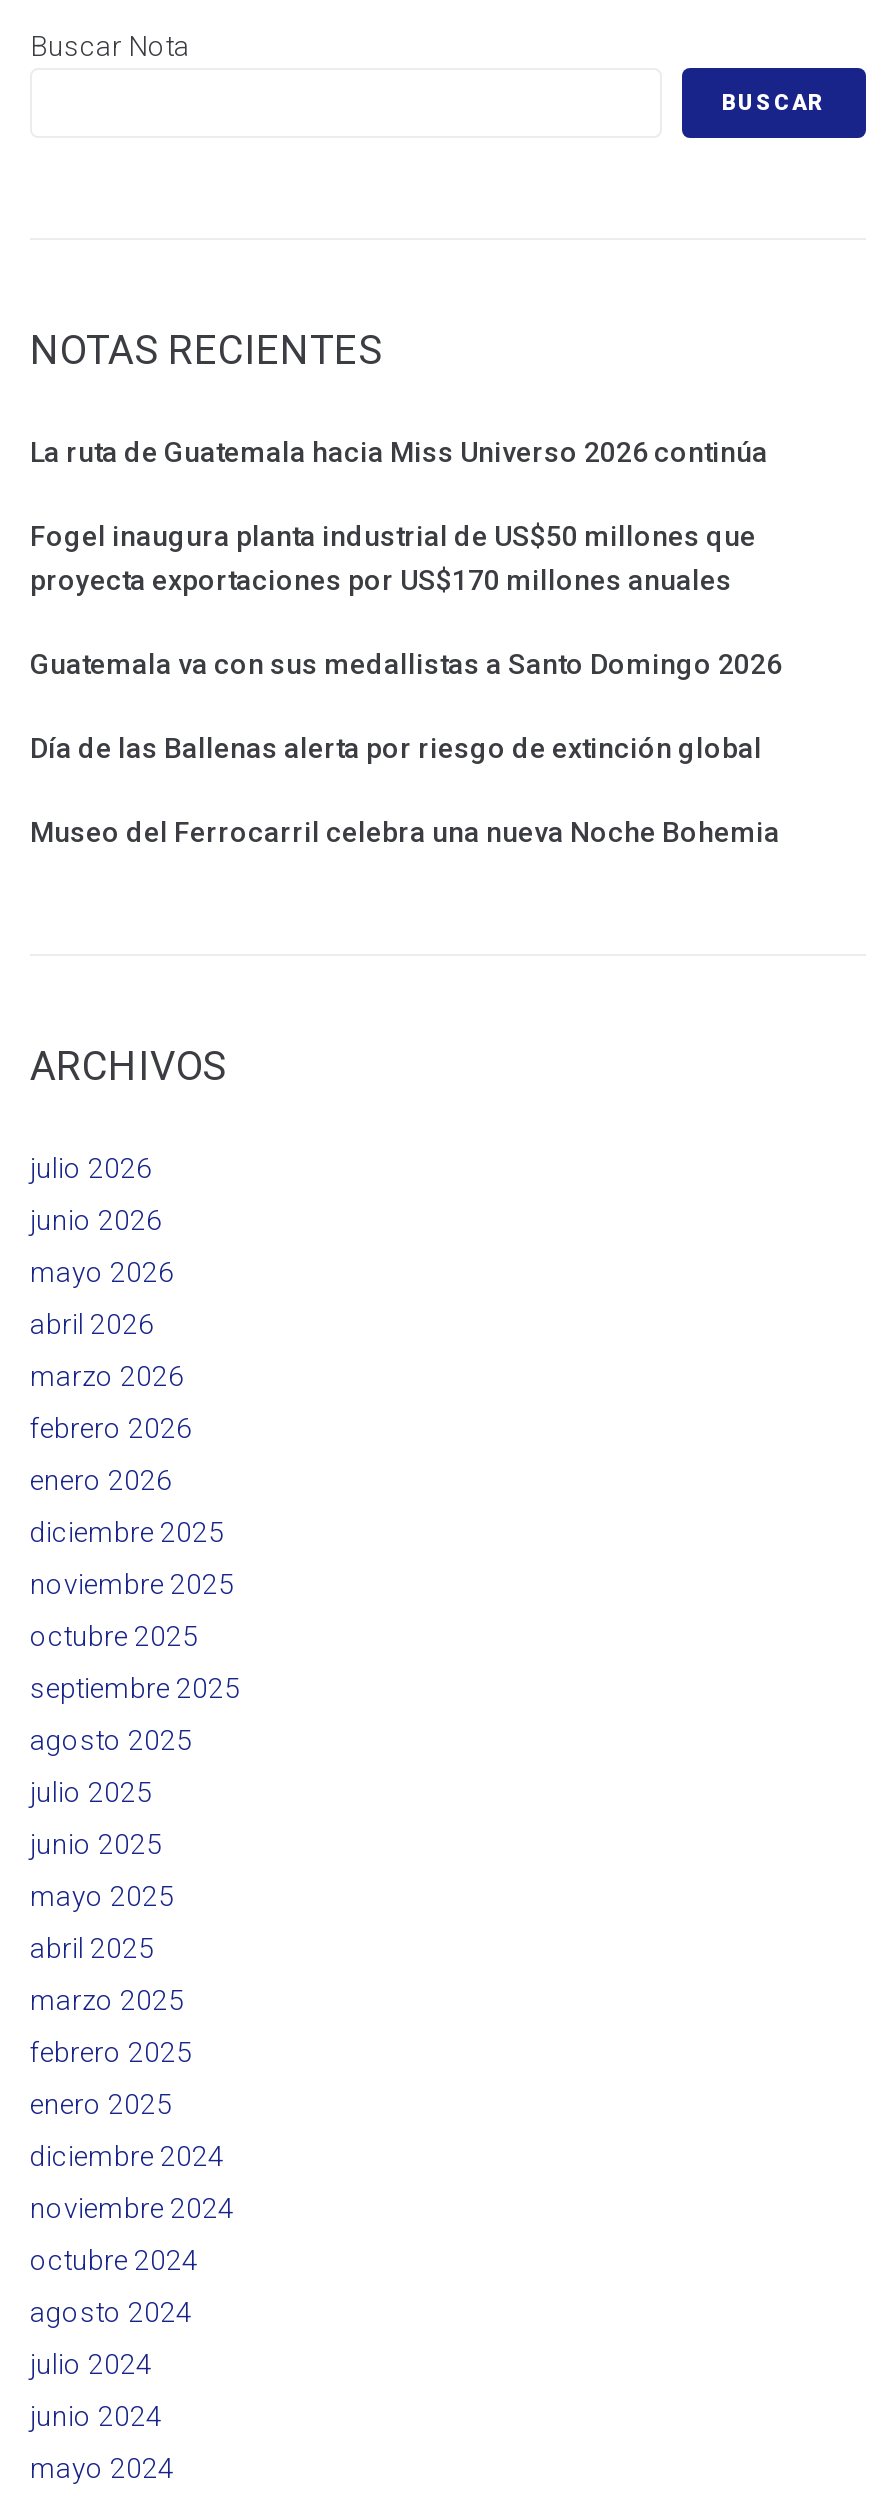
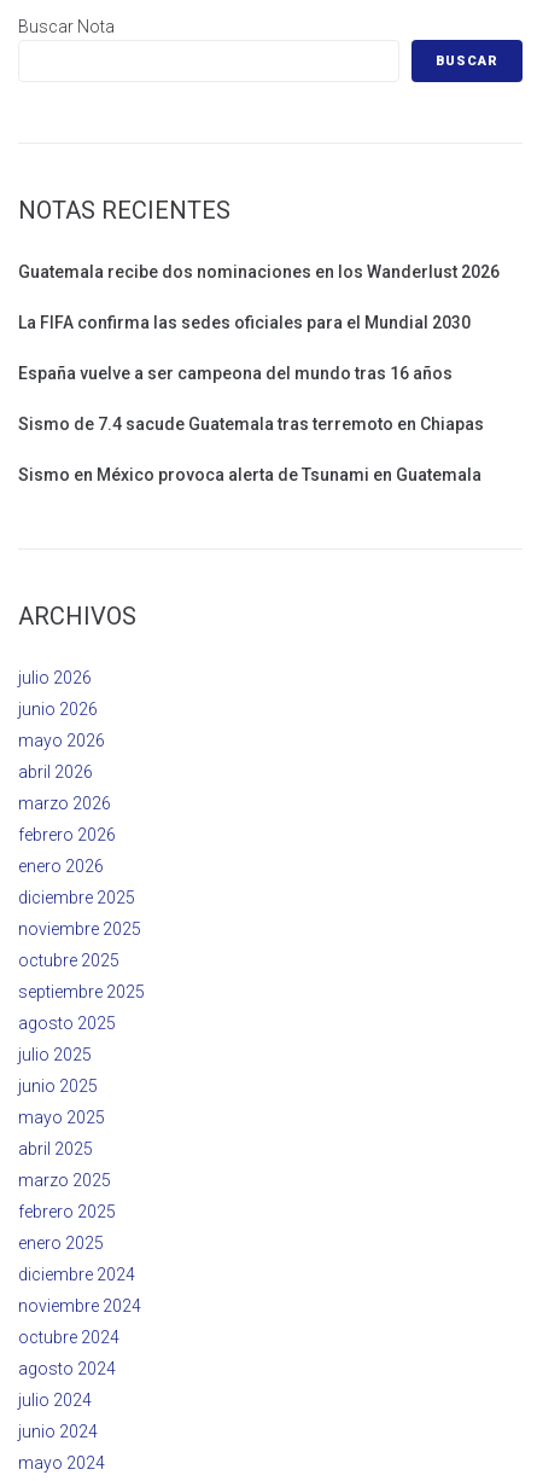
[30,436,768,468] La ruta de Guatemala hacia Miss Universo 2026 continúa -> [18,263,500,282] Guatemala recibe dos nominaciones en los Wanderlust 2026
[30,520,756,596] Fogel inaugura planta industrial de US$50 millones que | proyecta exportaciones por US$170 millones anuales -> [18,313,471,333] La FIFA confirma las sedes oficiales para el Mundial 2030
[30,648,782,680] Guatemala va con sus medallistas a Santo Domingo 2026 -> [18,364,453,383] España vuelve a ser campeona del mundo tras 16 años
[30,732,762,764] Día de las Ballenas alerta por riesgo de extinción global -> [18,415,484,434] Sismo de 7.4 sacude Guatemala tras terremoto en Chiapas
[30,816,780,848] Museo del Ferrocarril celebra una nueva Noche Bohemia -> [18,466,481,485] Sismo en México provoca alerta de Tsunami en Guatemala

